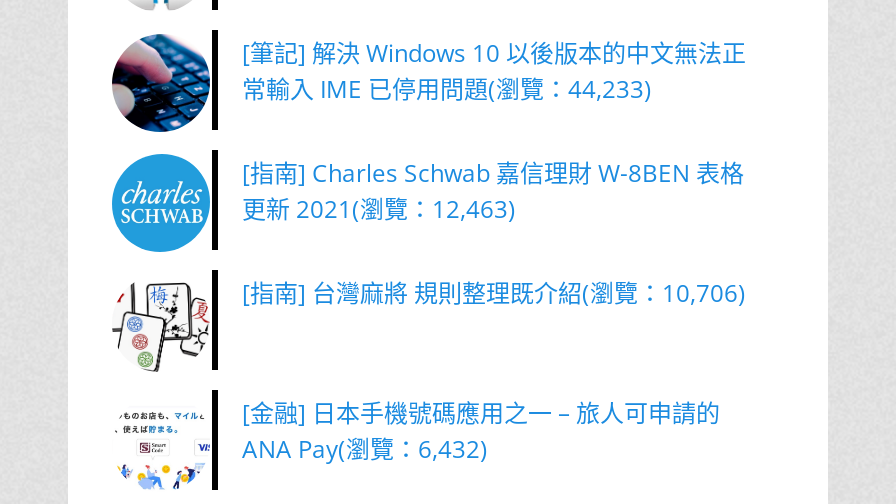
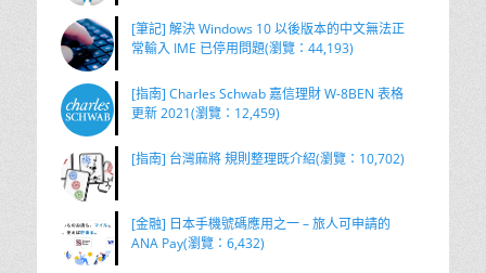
[242,72,652,106] 常輸入 IME 已停用問題(瀏覽：44,233) -> [131,39,354,57] 常輸入 IME 已停用問題(瀏覽：44,193)
[242,192,516,226] 更新 2021(瀏覽：12,463) -> [131,104,280,122] 更新 2021(瀏覽：12,459)
[242,276,746,310] [指南] 台灣麻將 規則整理既介紹(瀏覽：10,706) -> [131,149,405,168] [指南] 台灣麻將 規則整理既介紹(瀏覽：10,702)

